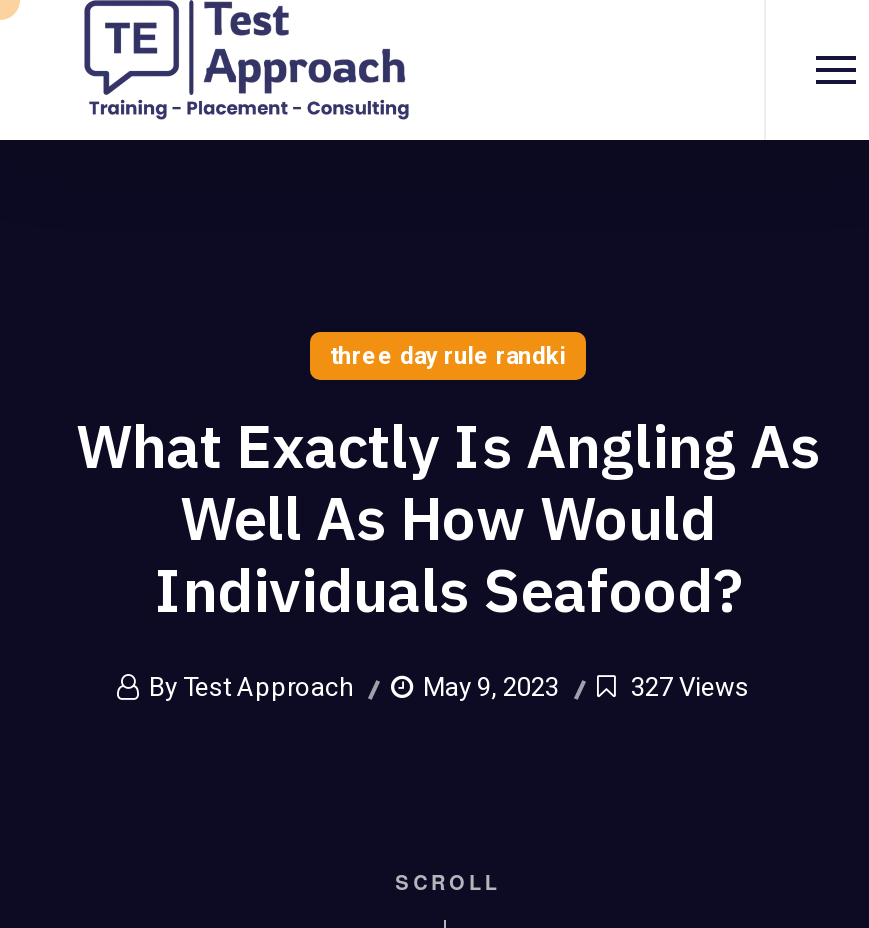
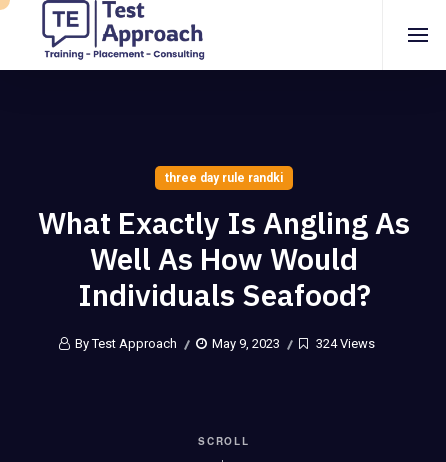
[625,672,749,702] 327 Views -> [312,336,374,351] 324 Views

